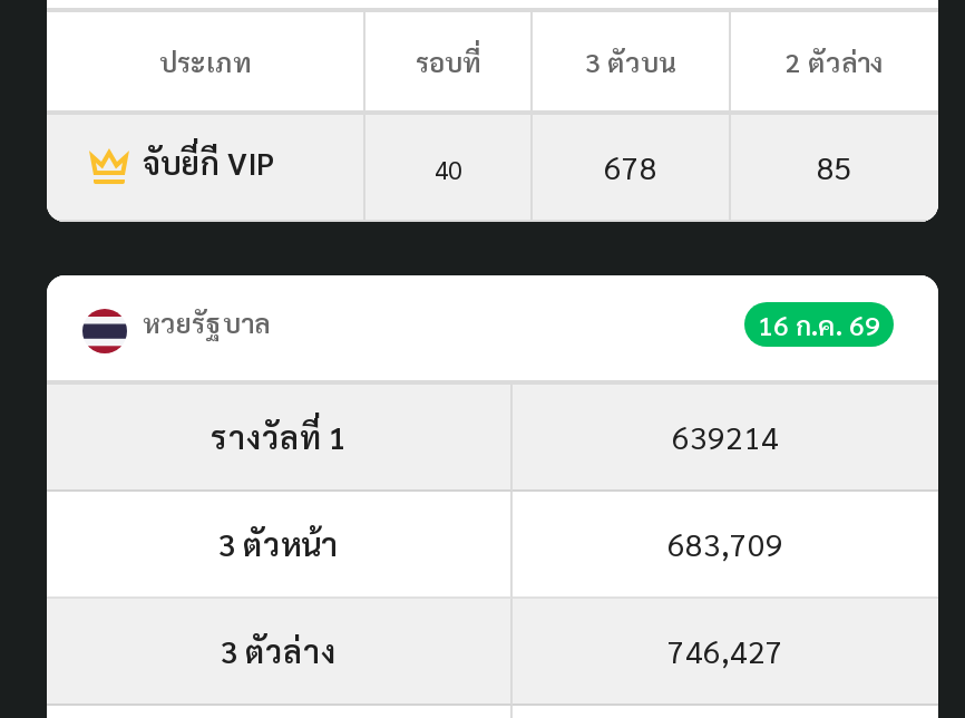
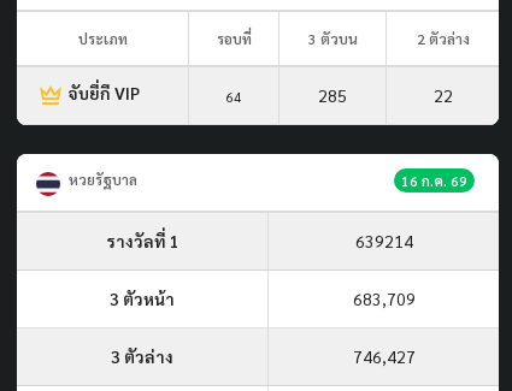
[435,152,461,186] 40 -> [226,88,241,106] 64
[604,146,657,186] 678 -> [318,84,347,106] 285
[817,146,852,186] 85 -> [433,84,452,106] 22

